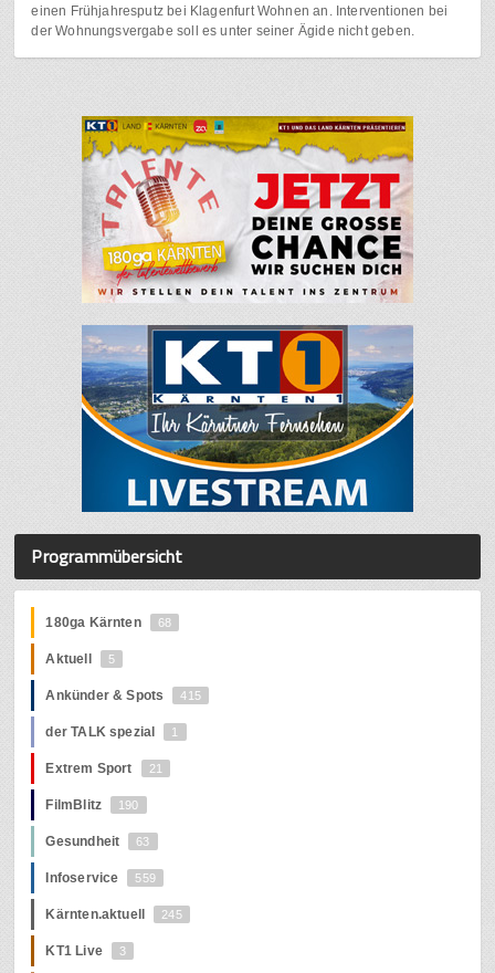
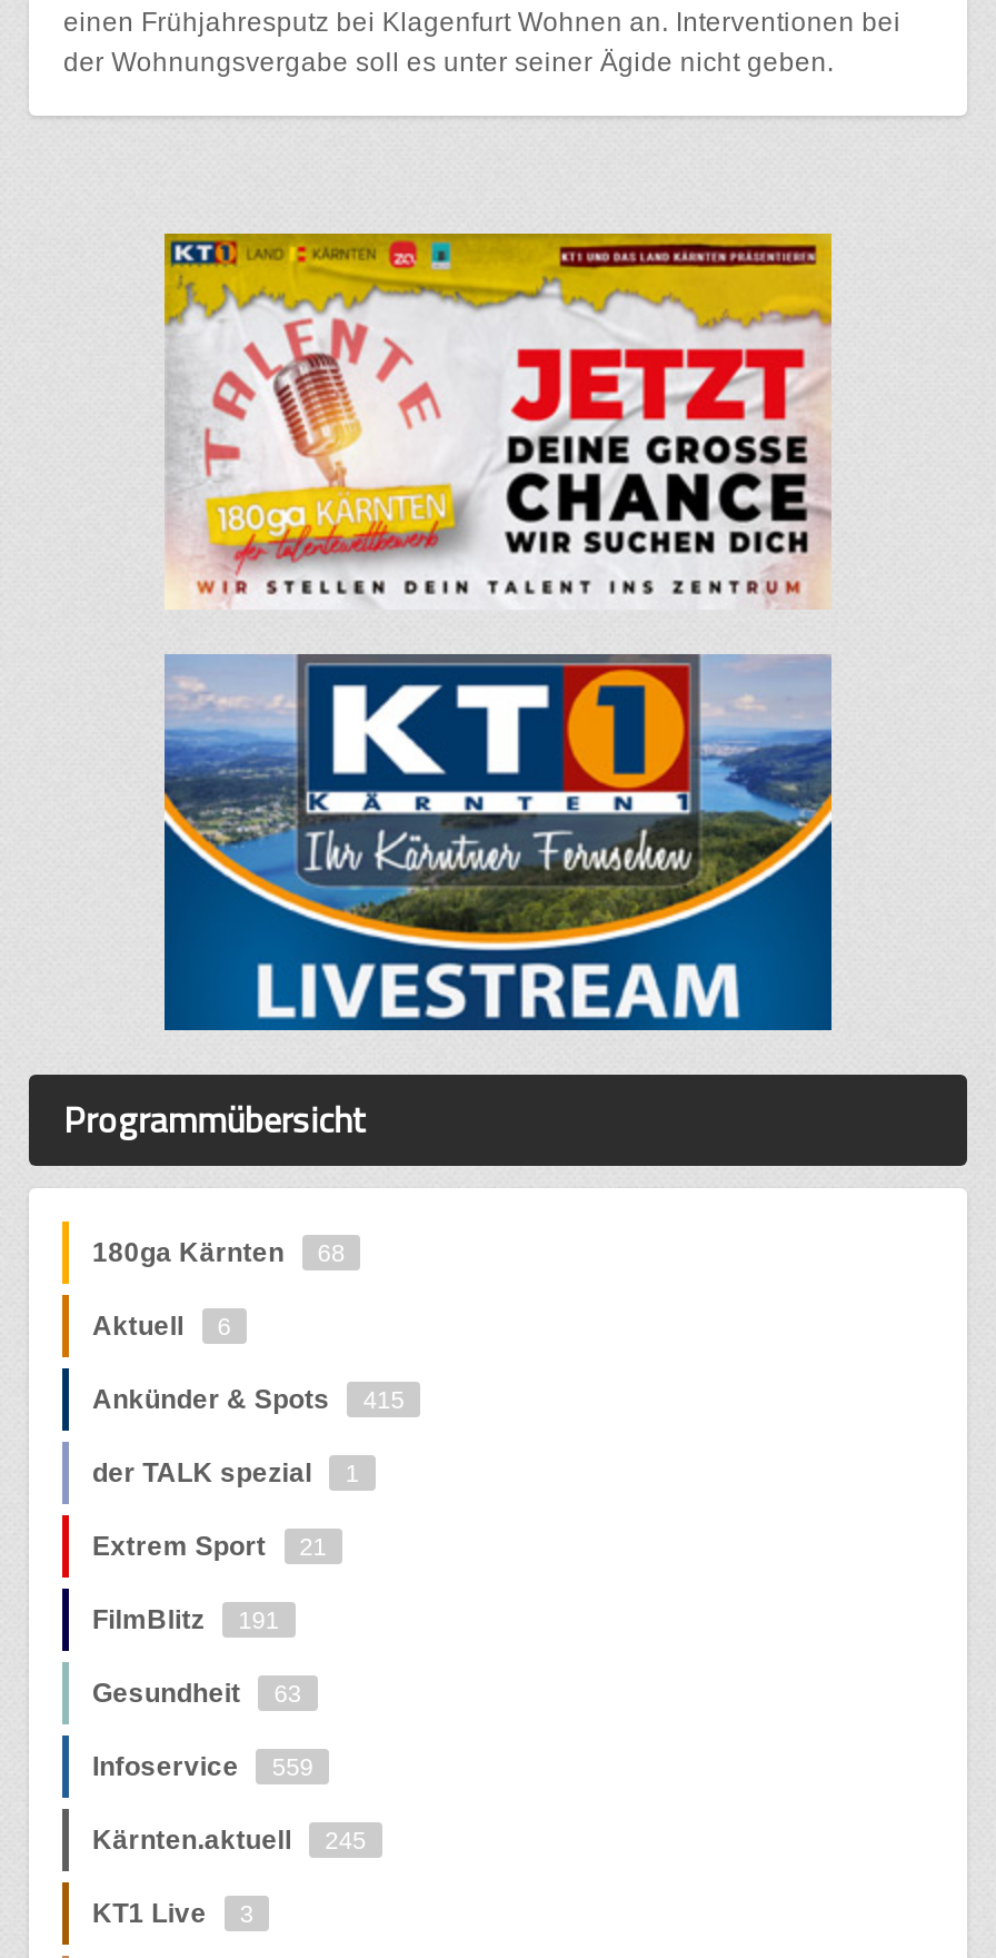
[46,651,115,667] Aktuell 5 -> [92,1310,231,1341] Aktuell 6
[46,797,139,813] FilmBlitz 190 -> [92,1604,279,1635] FilmBlitz 191

